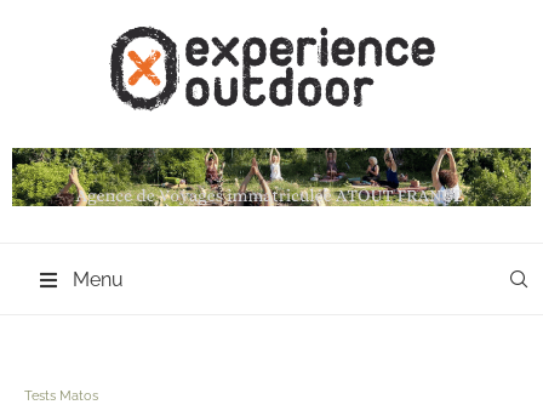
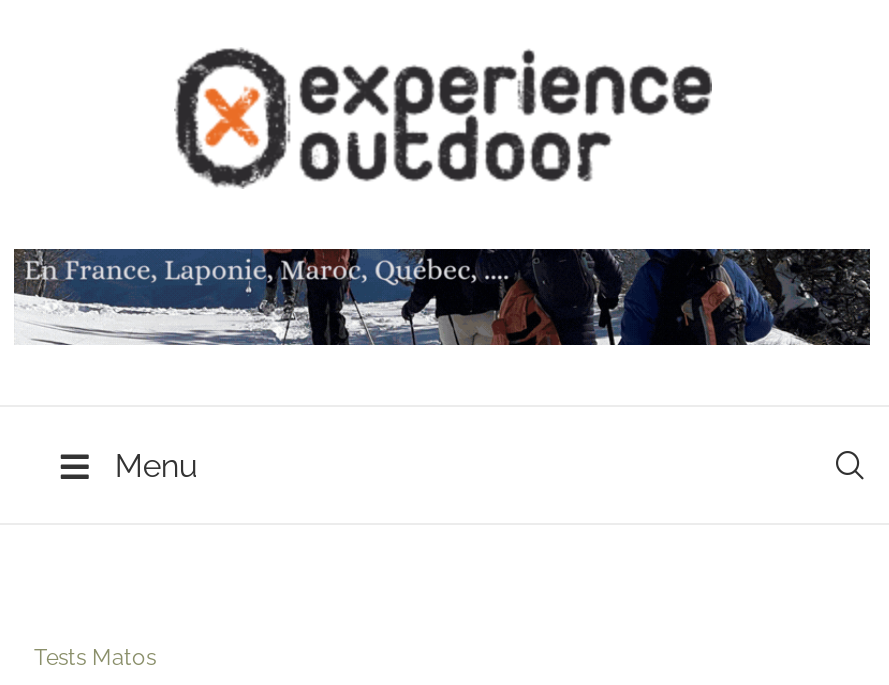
[11,147,532,207] [image] -> [14,247,872,347] [image]

